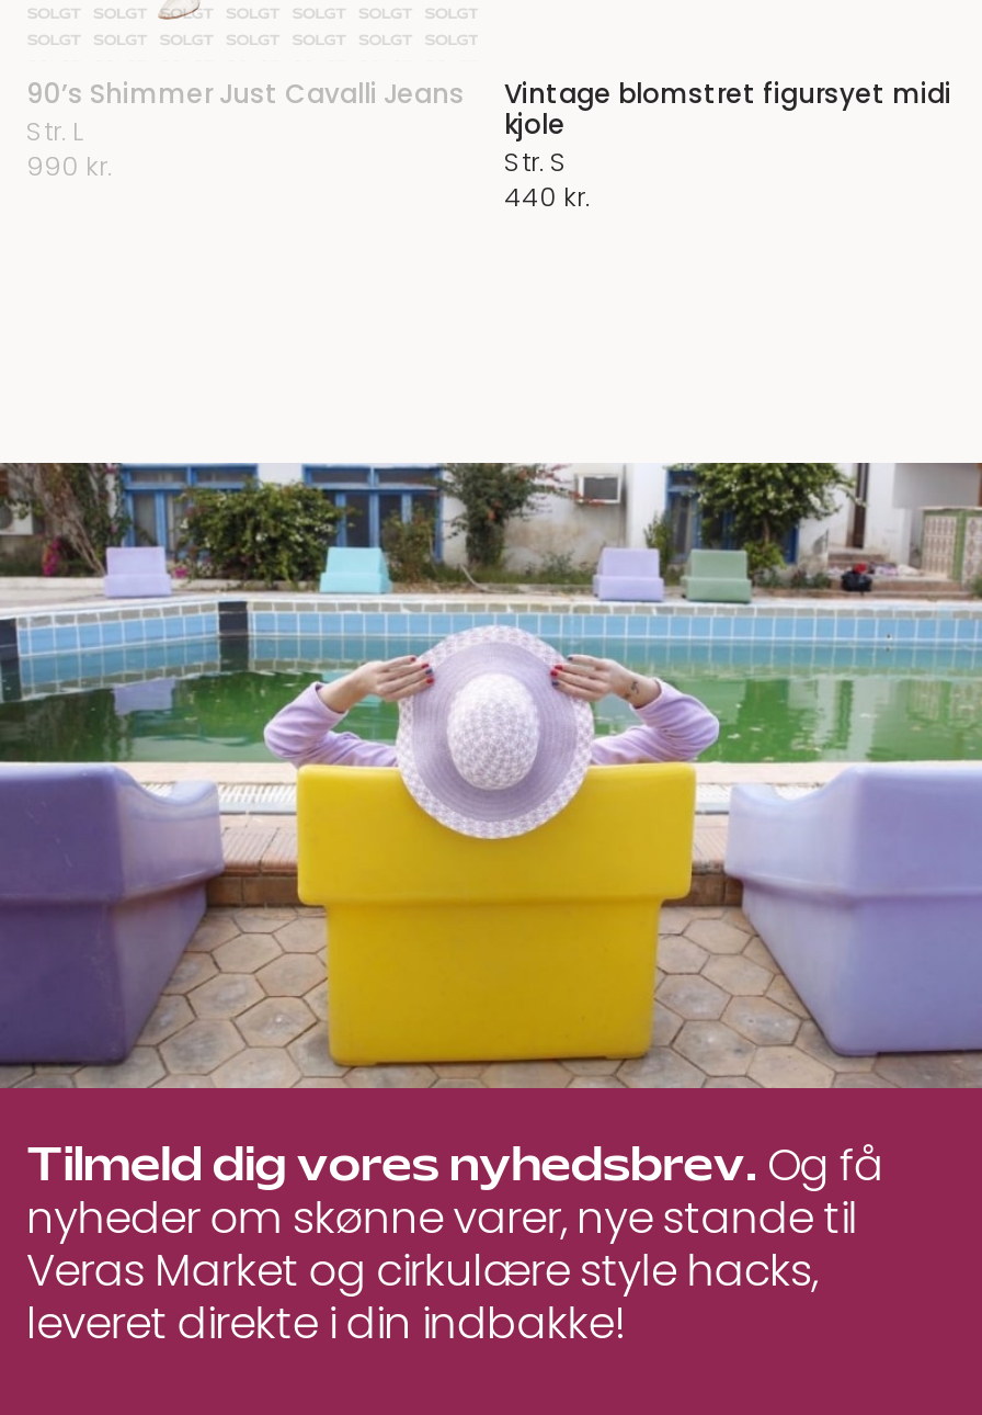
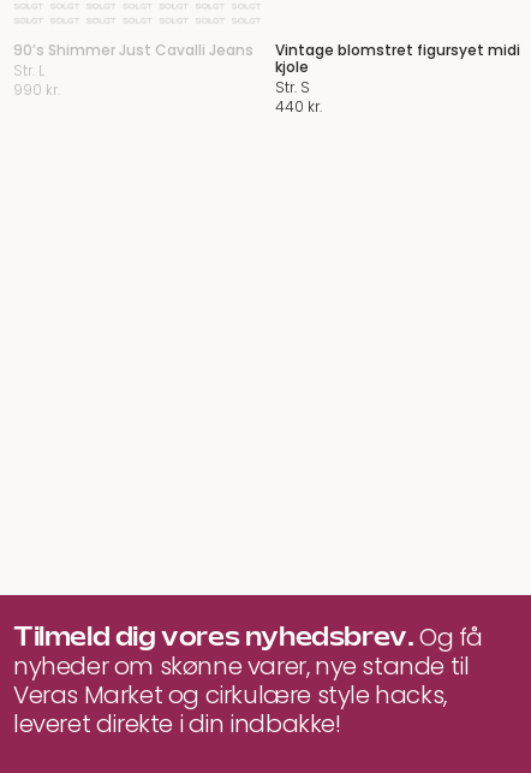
[7,461,975,1088] [image] -> none

